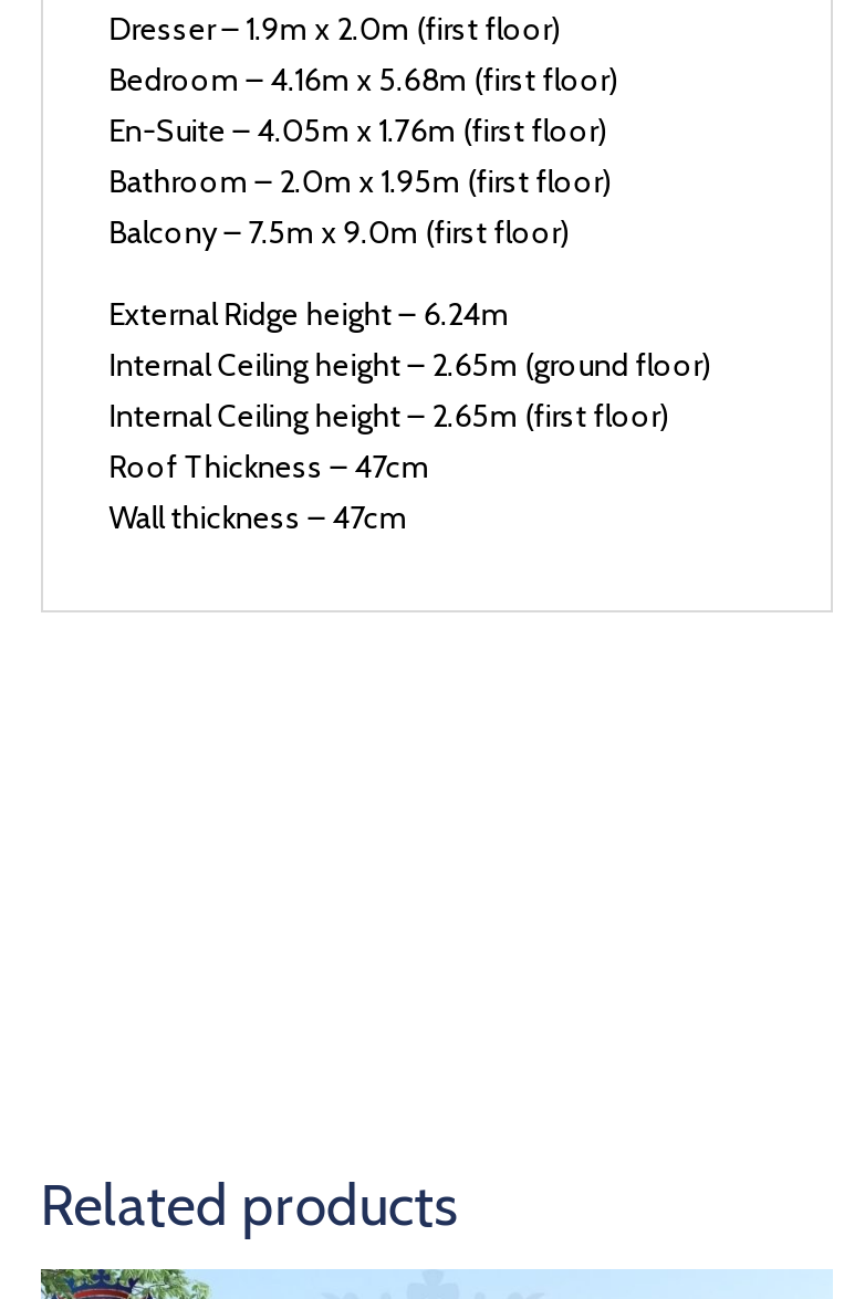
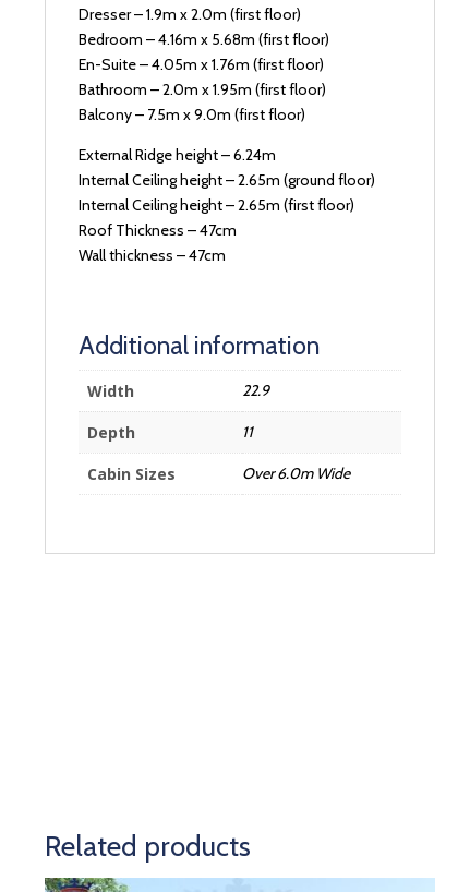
none -> [78,331,350,484] Additional information | Width | 22.9 | Depth | 11 | Cabin Sizes | Over 6.0m Wide

